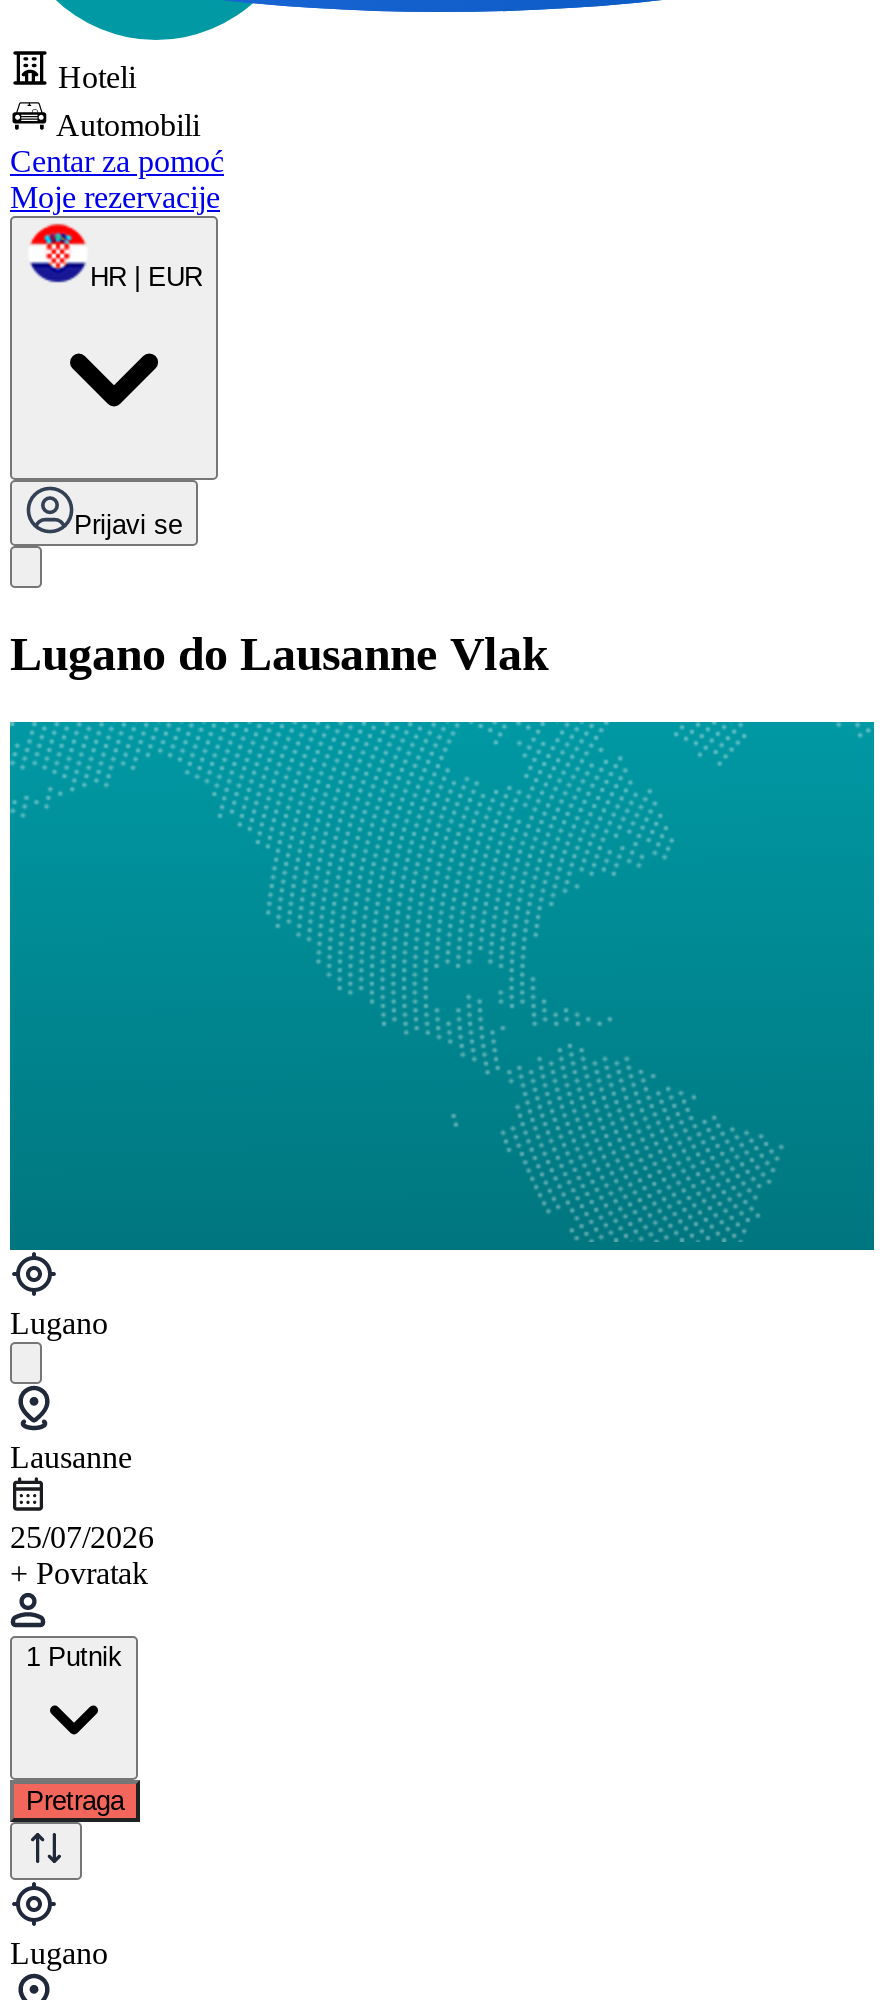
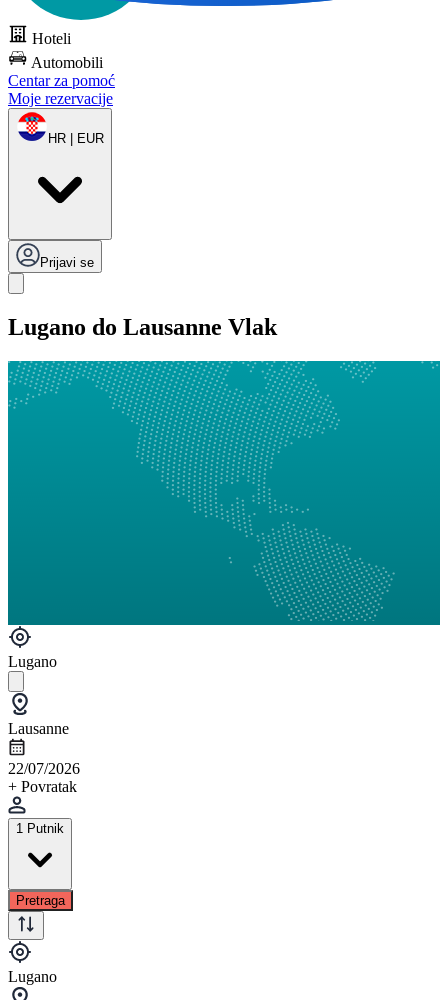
[10,1520,154,1554] 25/07/2026 -> [8,760,80,777] 22/07/2026

